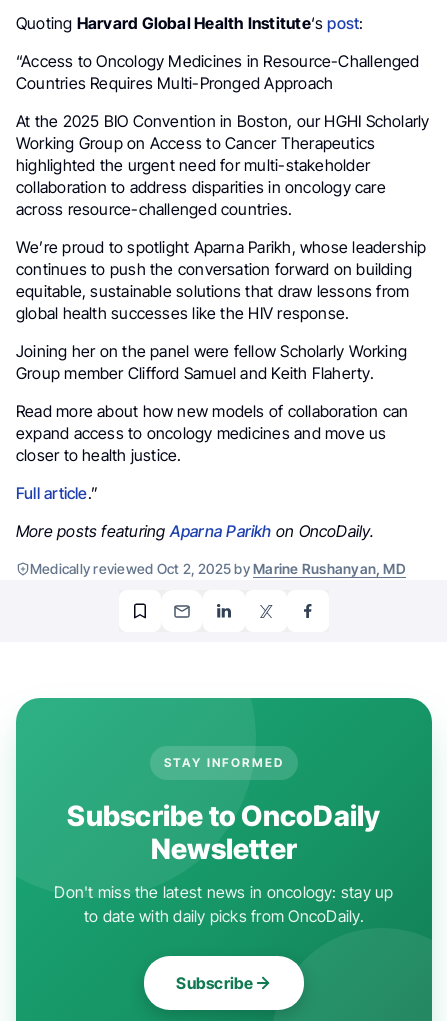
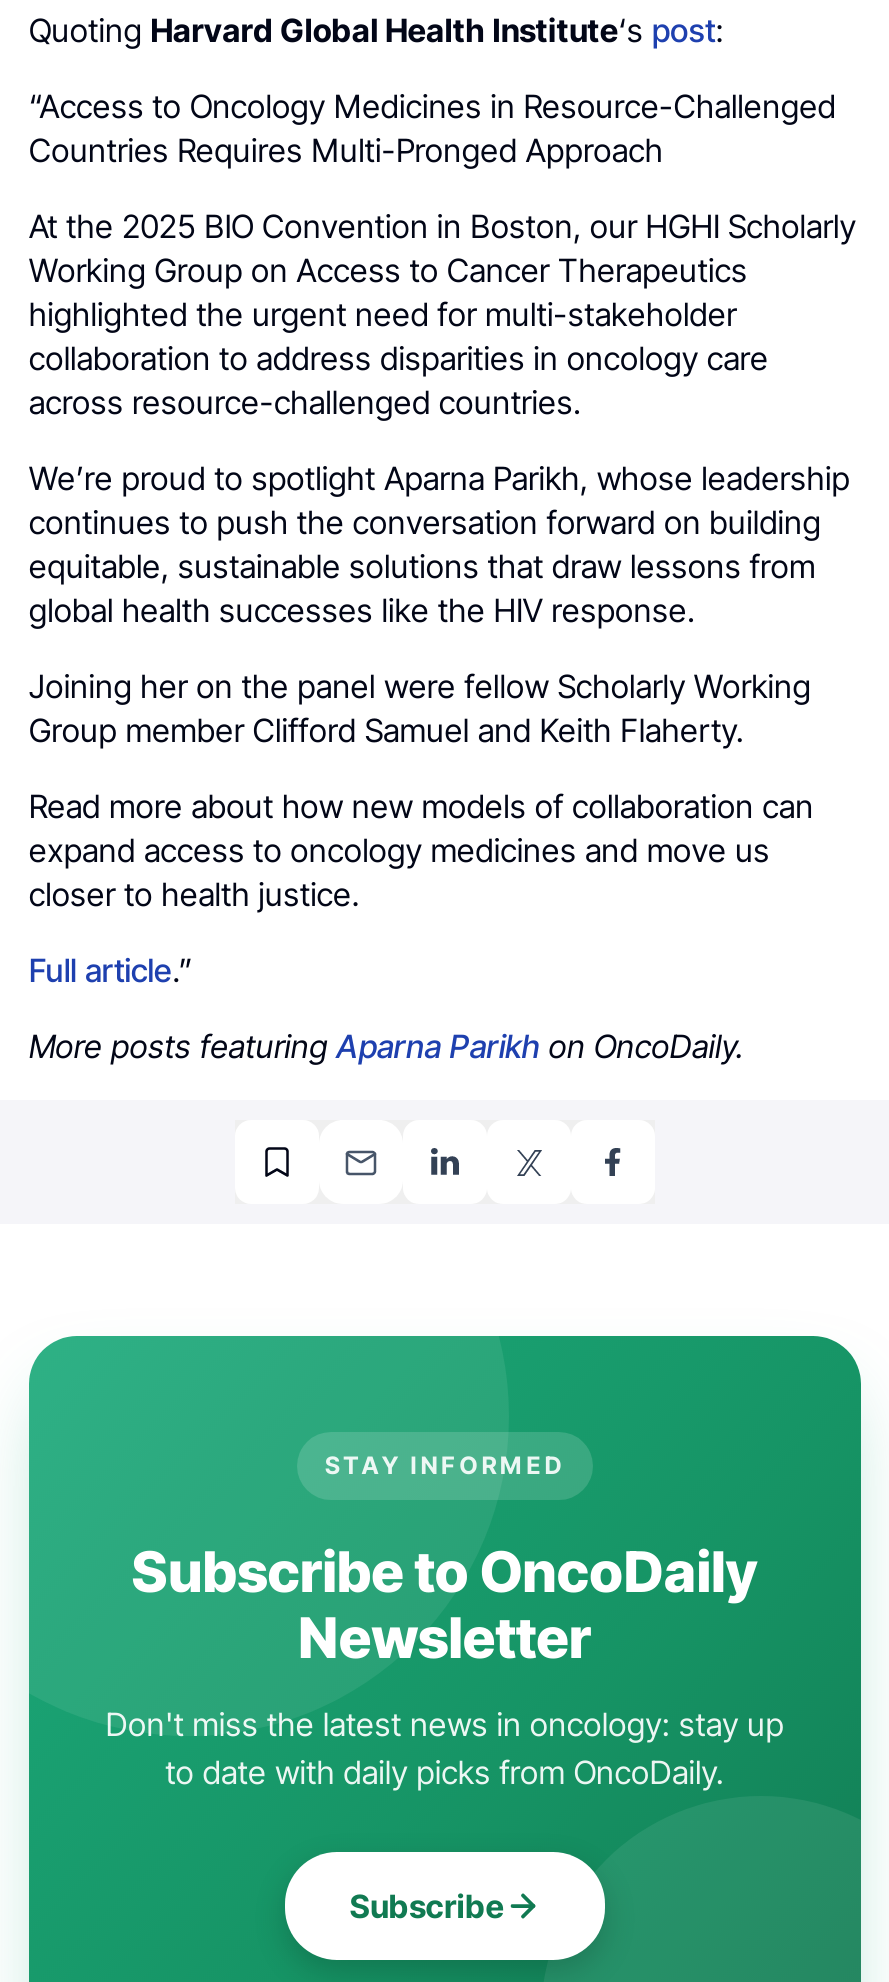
[30,560,406,577] Medically reviewed Oct 2, 2025 by Marine Rushanyan, MD -> none

